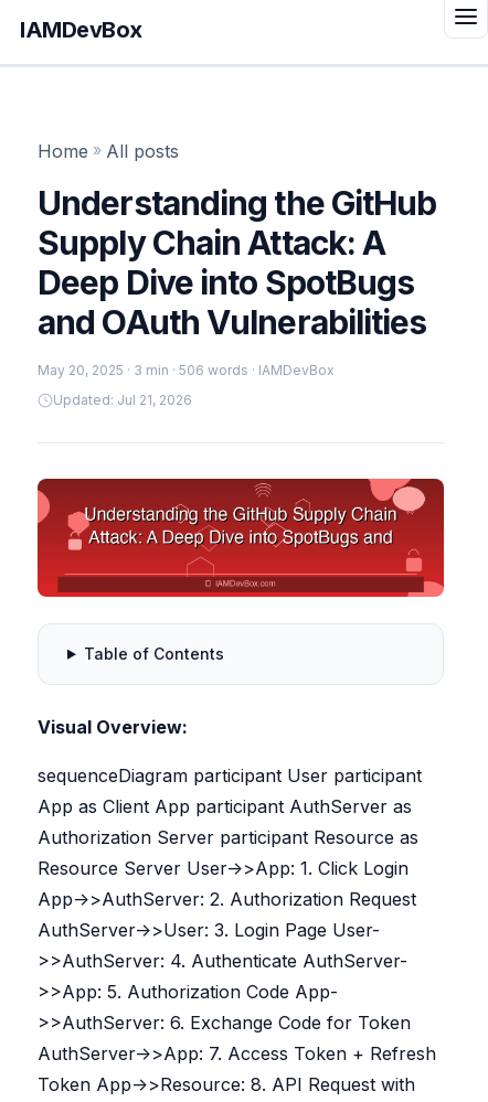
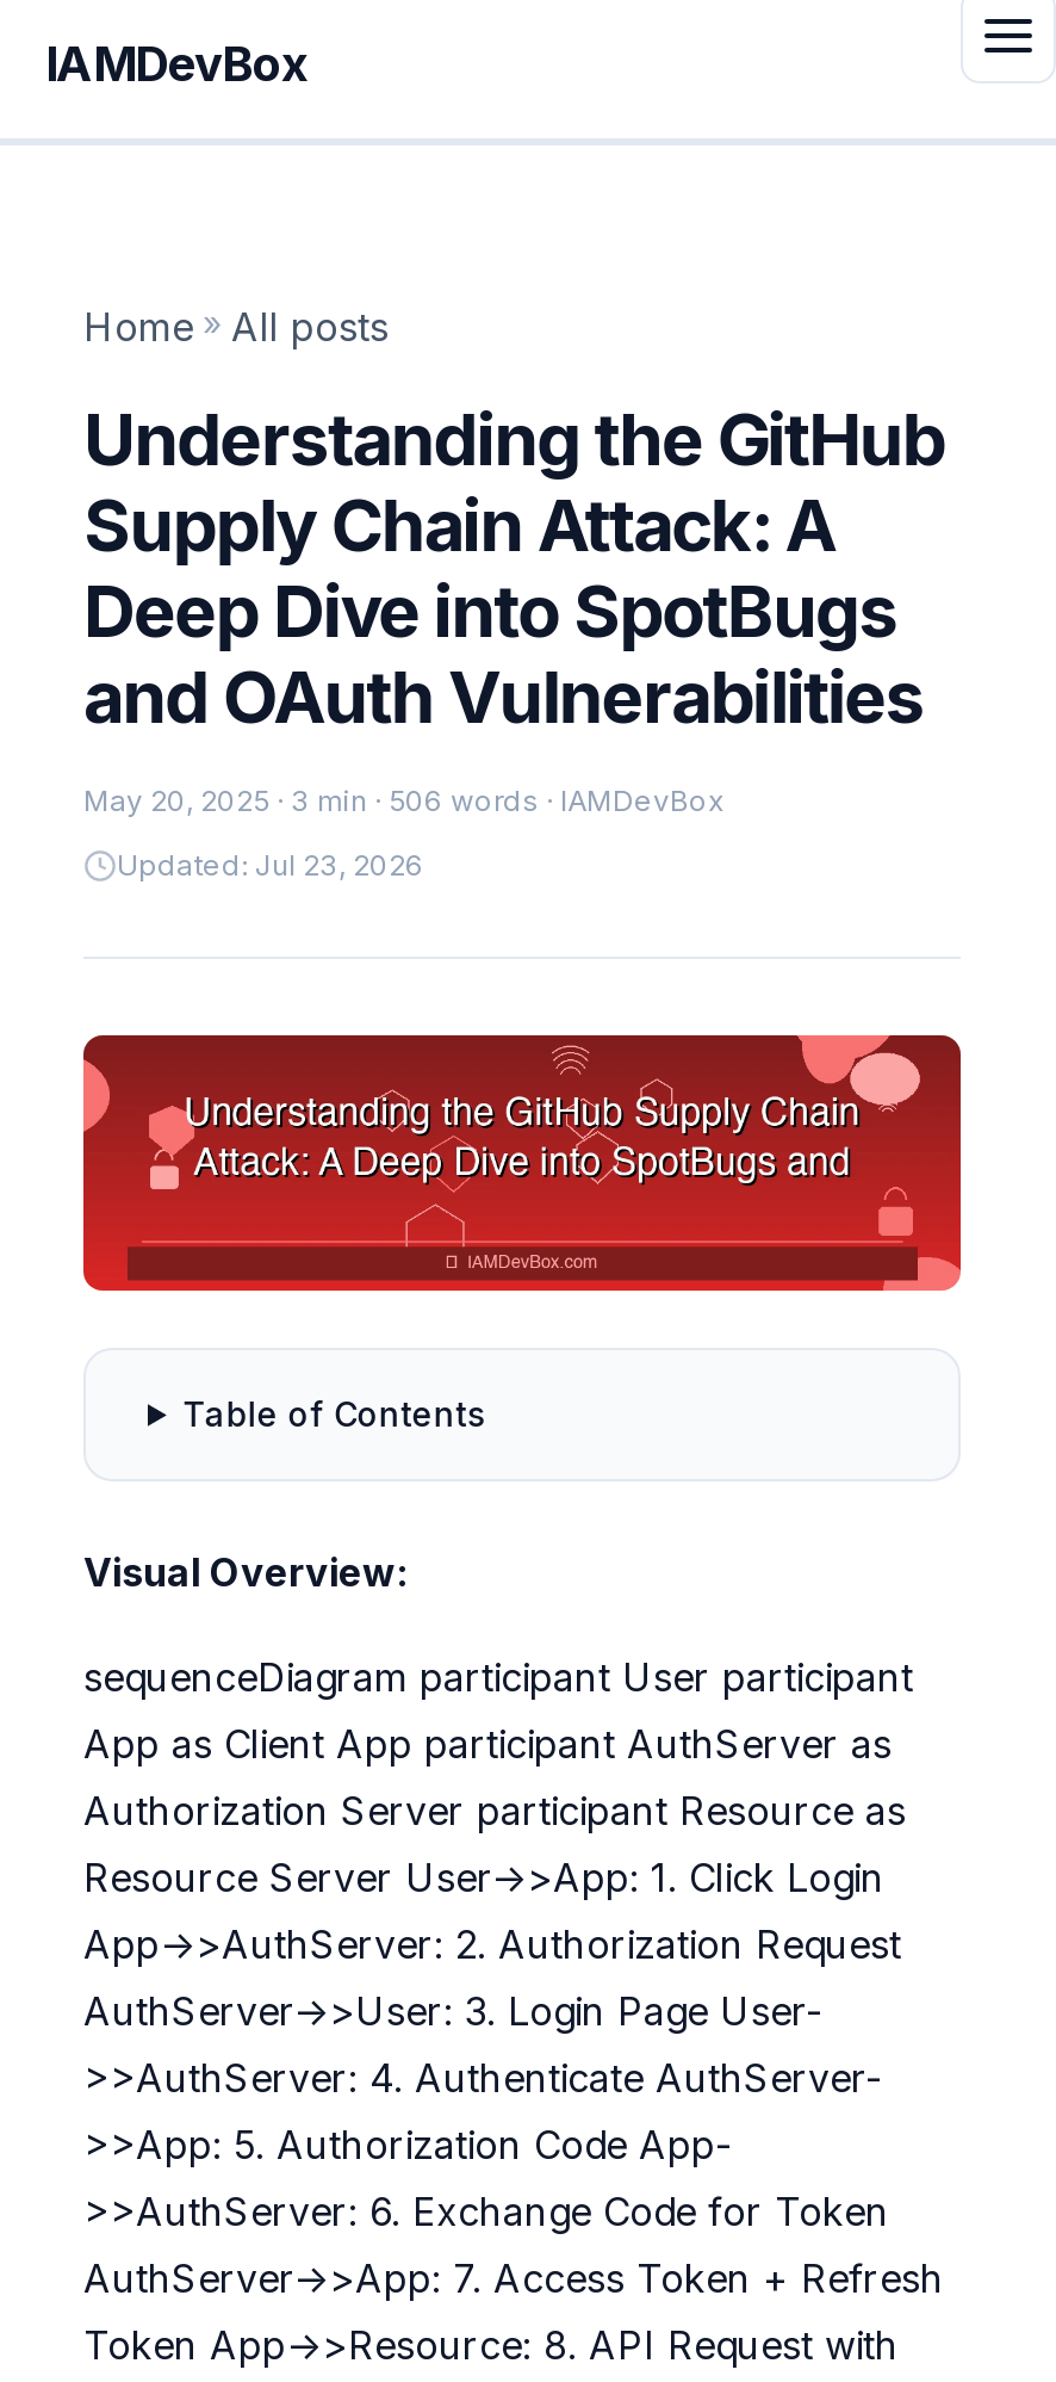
[53,392,192,408] Updated: Jul 21, 2026 -> [117,847,424,883] Updated: Jul 23, 2026

